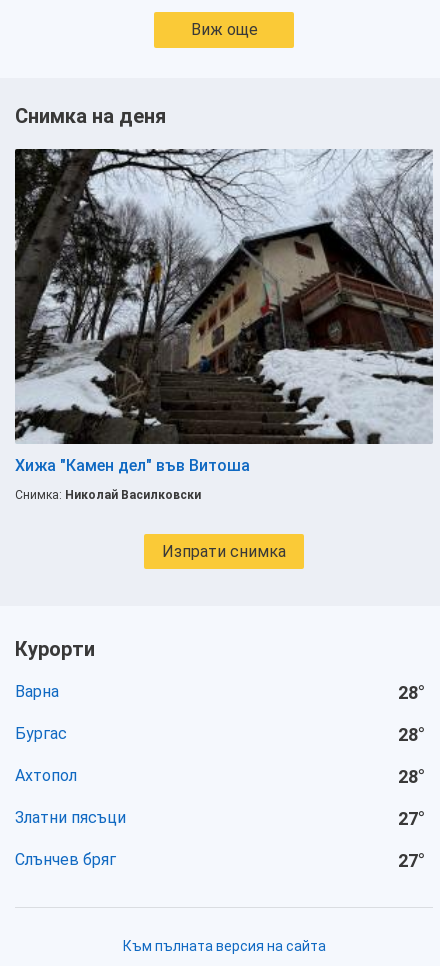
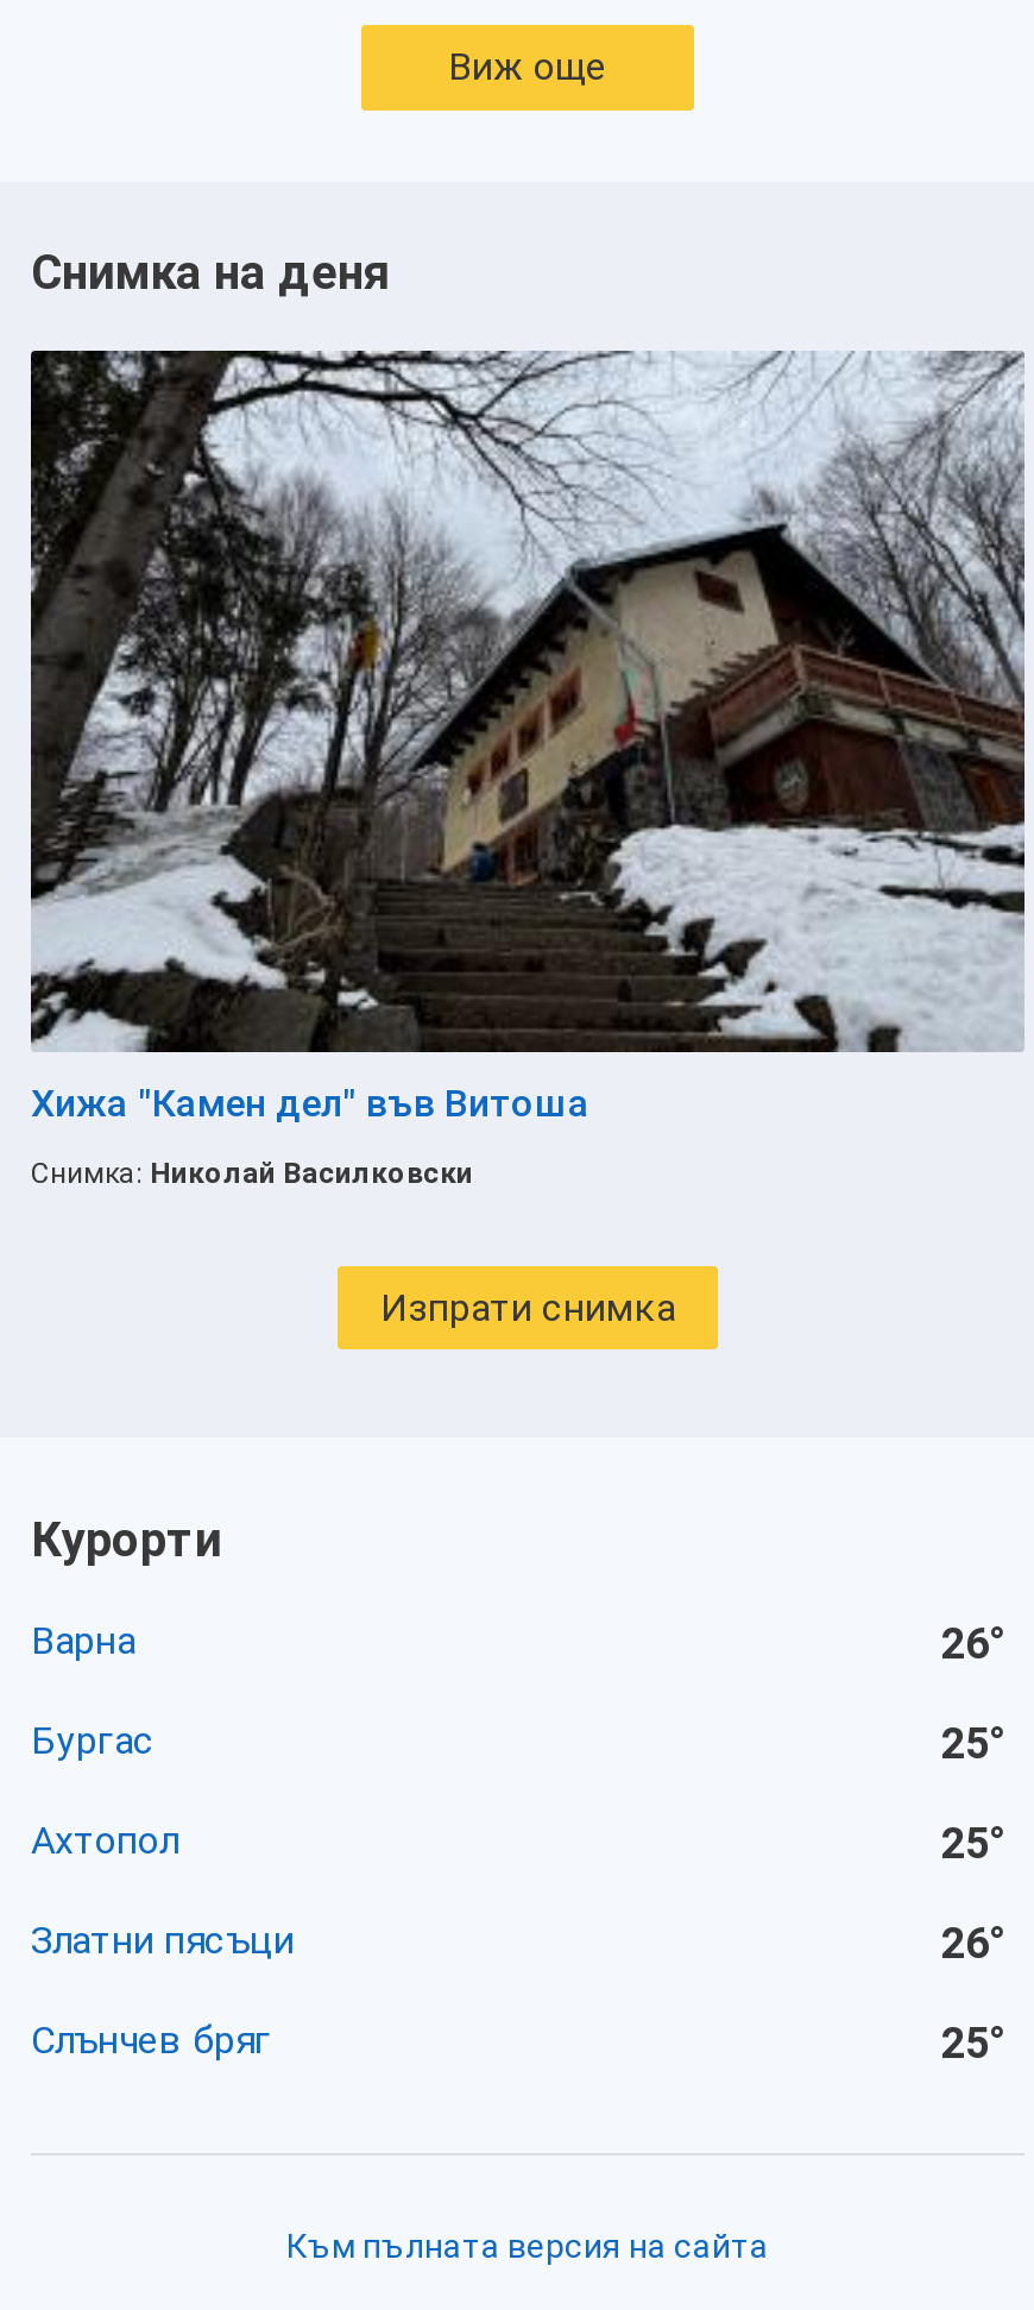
[398,682,425,703] 28° -> [941,1618,1005,1668] 26°
[398,724,425,745] 28° -> [941,1718,1005,1768] 25°
[398,766,425,787] 28° -> [941,1818,1005,1868] 25°
[398,808,425,829] 27° -> [941,1918,1005,1968] 26°
[398,850,425,871] 27° -> [941,2018,1005,2067] 25°

